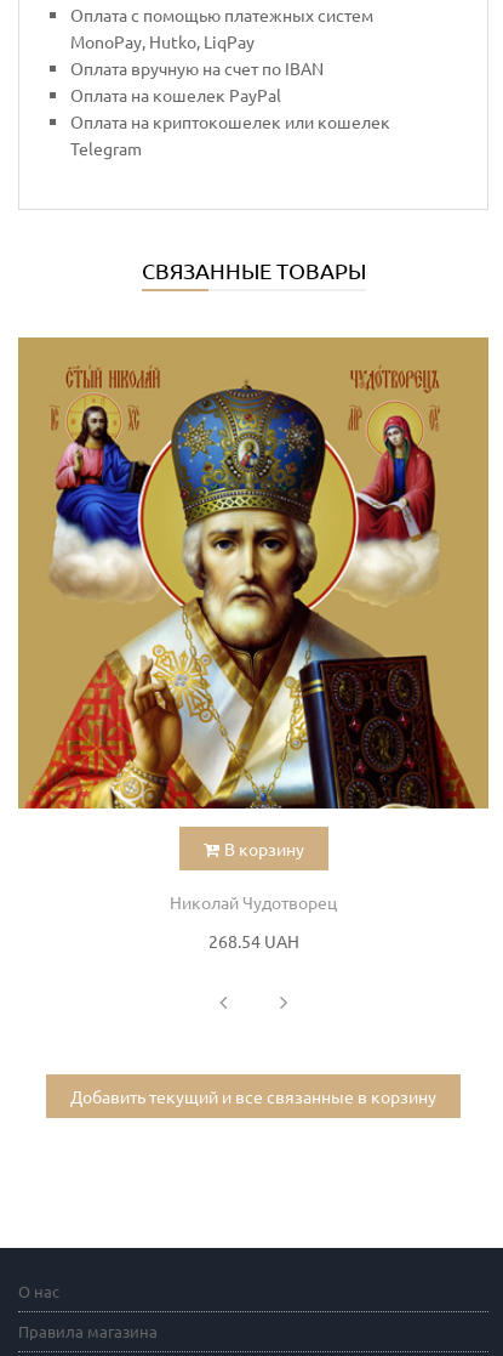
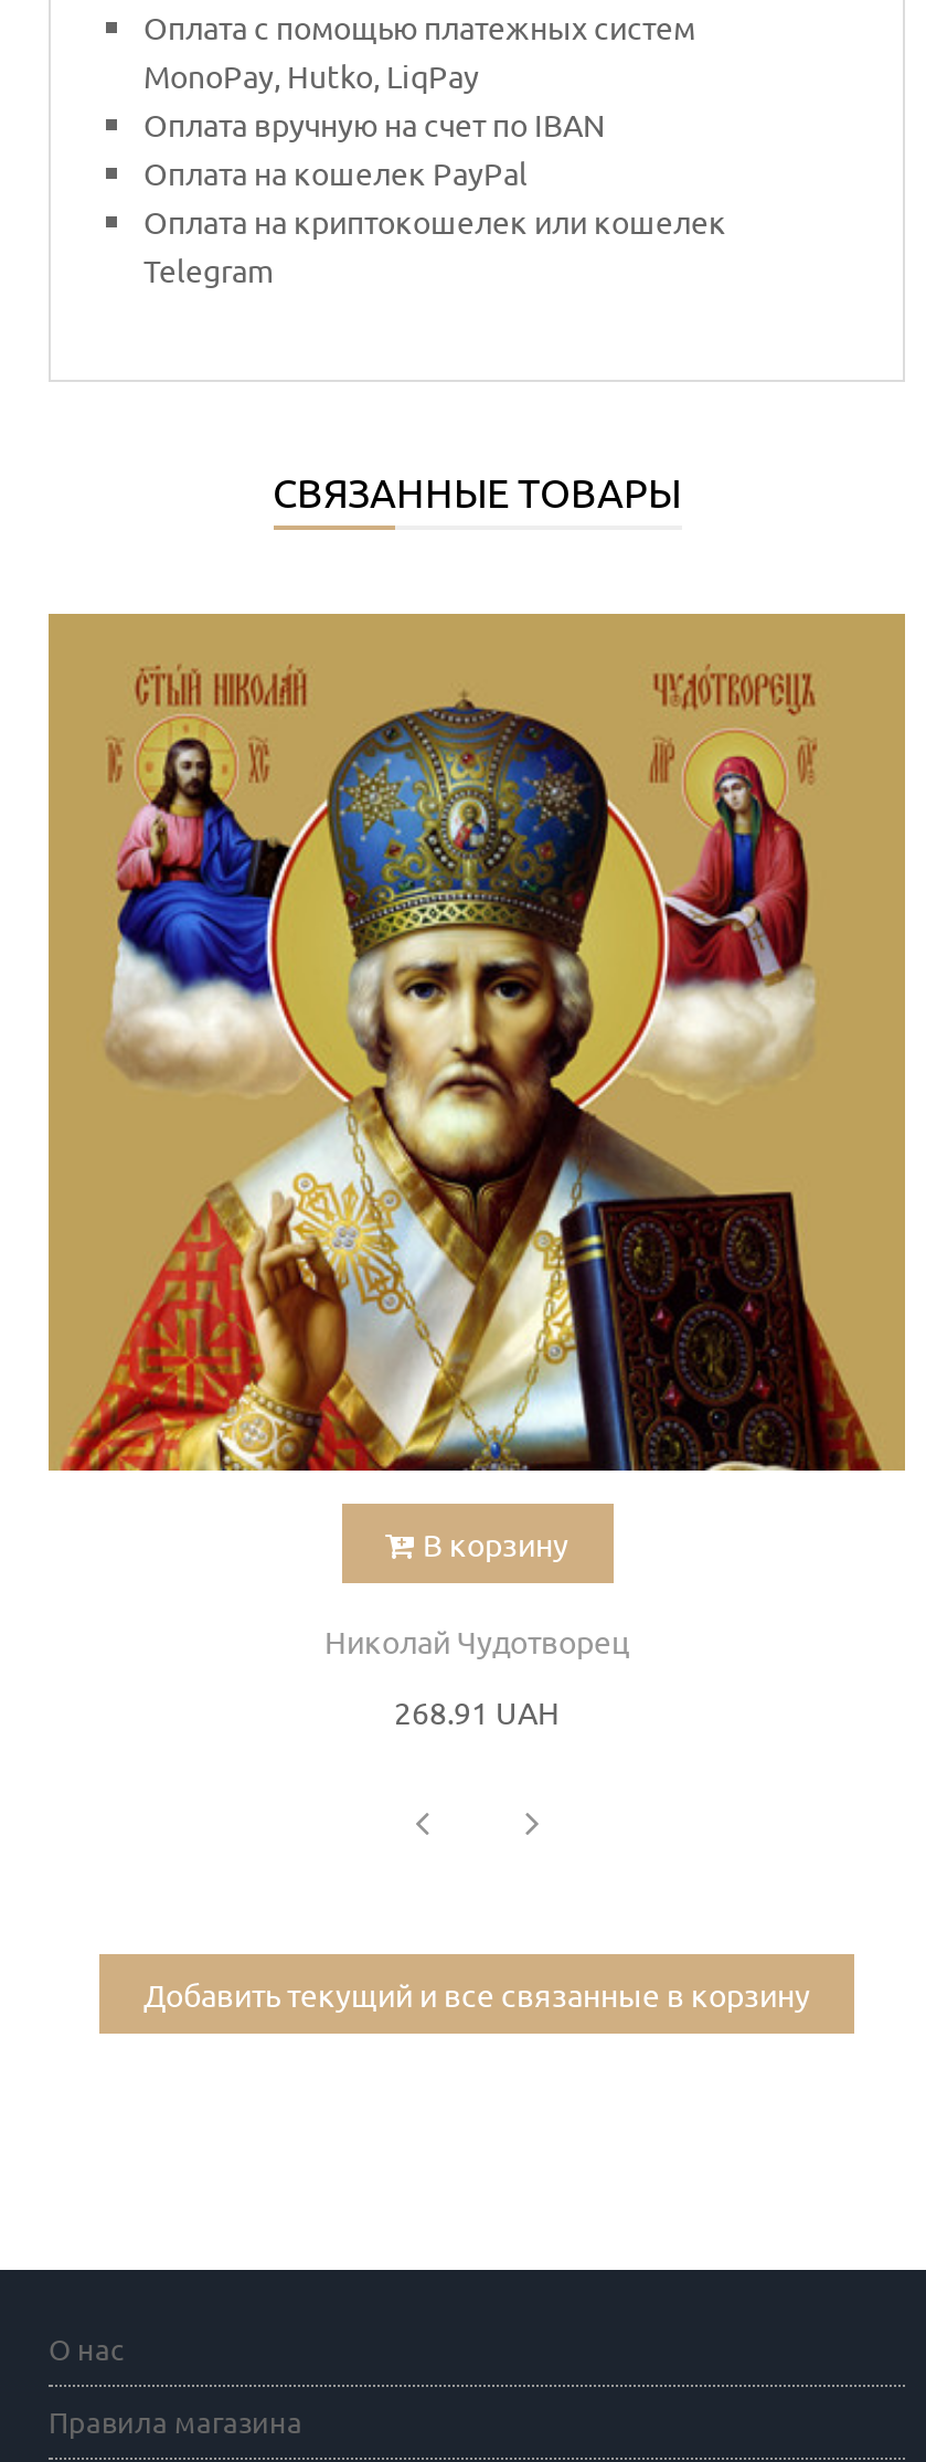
[208,930,299,951] 268.54 UAH -> [394,1691,560,1730] 268.91 UAH

